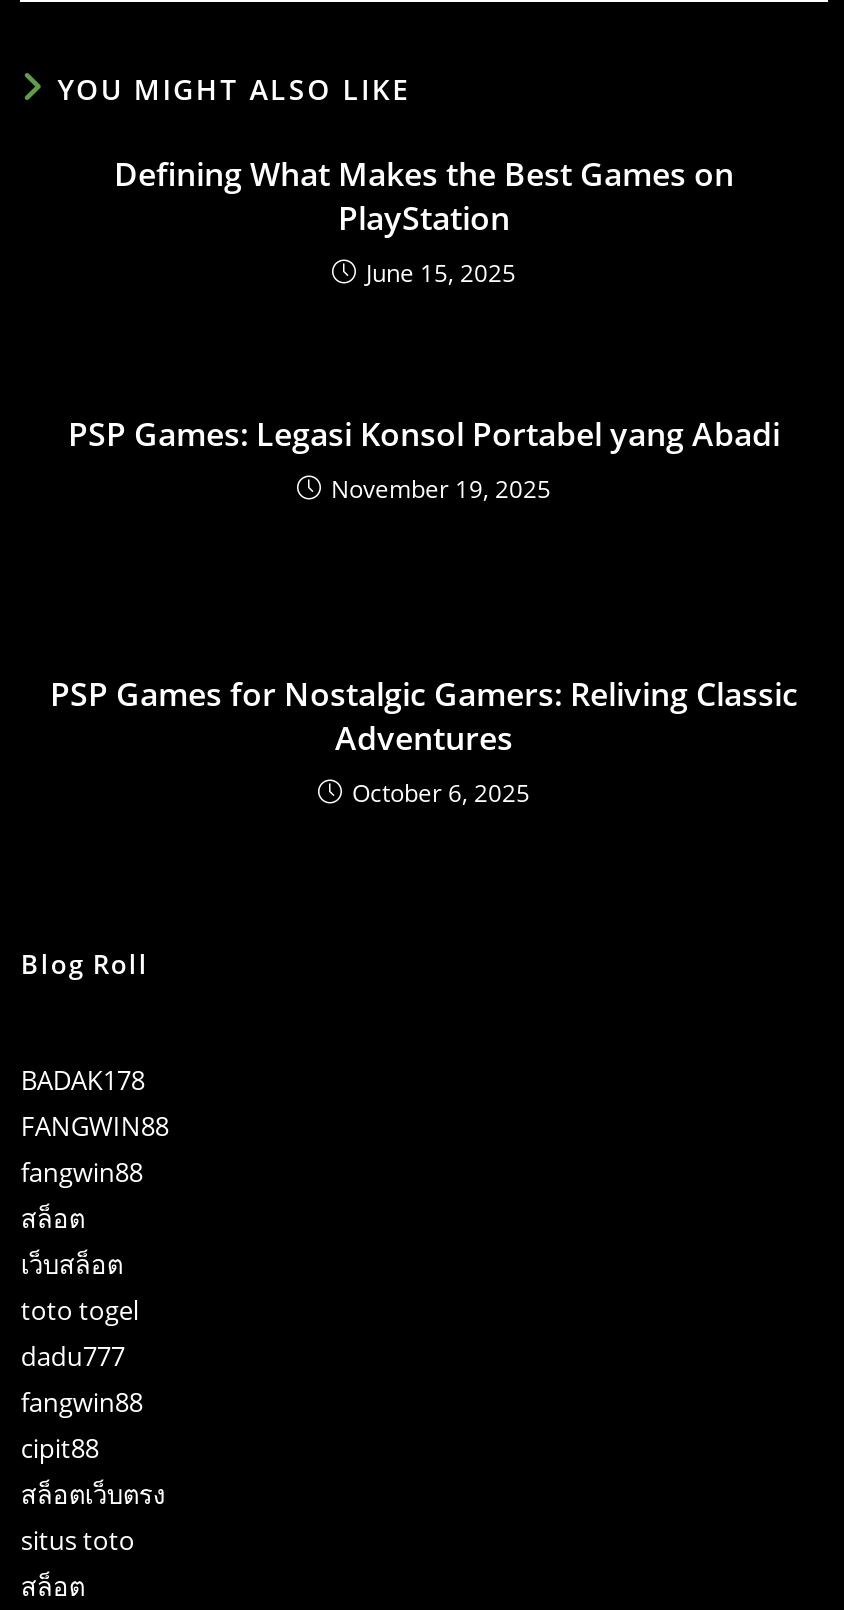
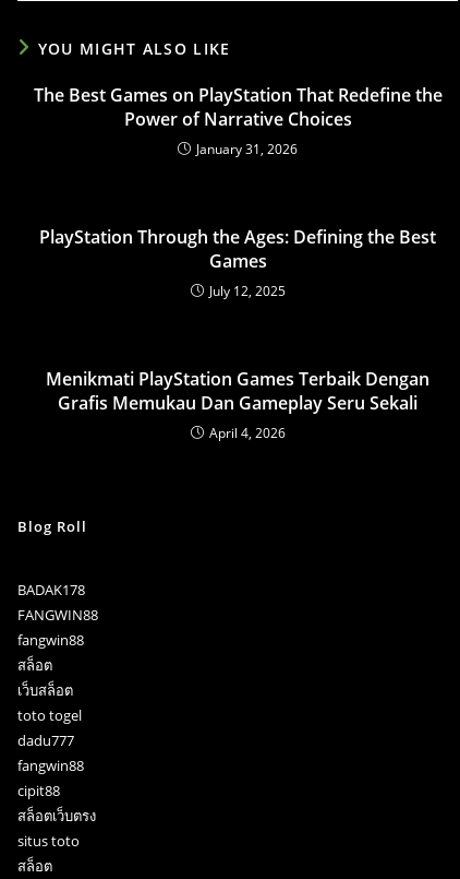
[114,153,734,291] Defining What Makes the Best Games on | PlayStation | June 15, 2025 -> [33,83,442,159] The Best Games on PlayStation That Redefine the | Power of Narrative Choices | January 31, 2026
[68,413,780,507] PSP Games: Legasi Konsol Portabel yang Abadi | November 19, 2025 -> [39,225,436,301] PlayStation Through the Ages: Defining the Best | Games | July 12, 2025
[50,673,798,811] PSP Games for Nostalgic Gamers: Reliving Classic | Adventures | October 6, 2025 -> [46,367,429,443] Menikmati PlayStation Games Terbaik Dengan | Grafis Memukau Dan Gameplay Seru Sekali | April 4, 2026

